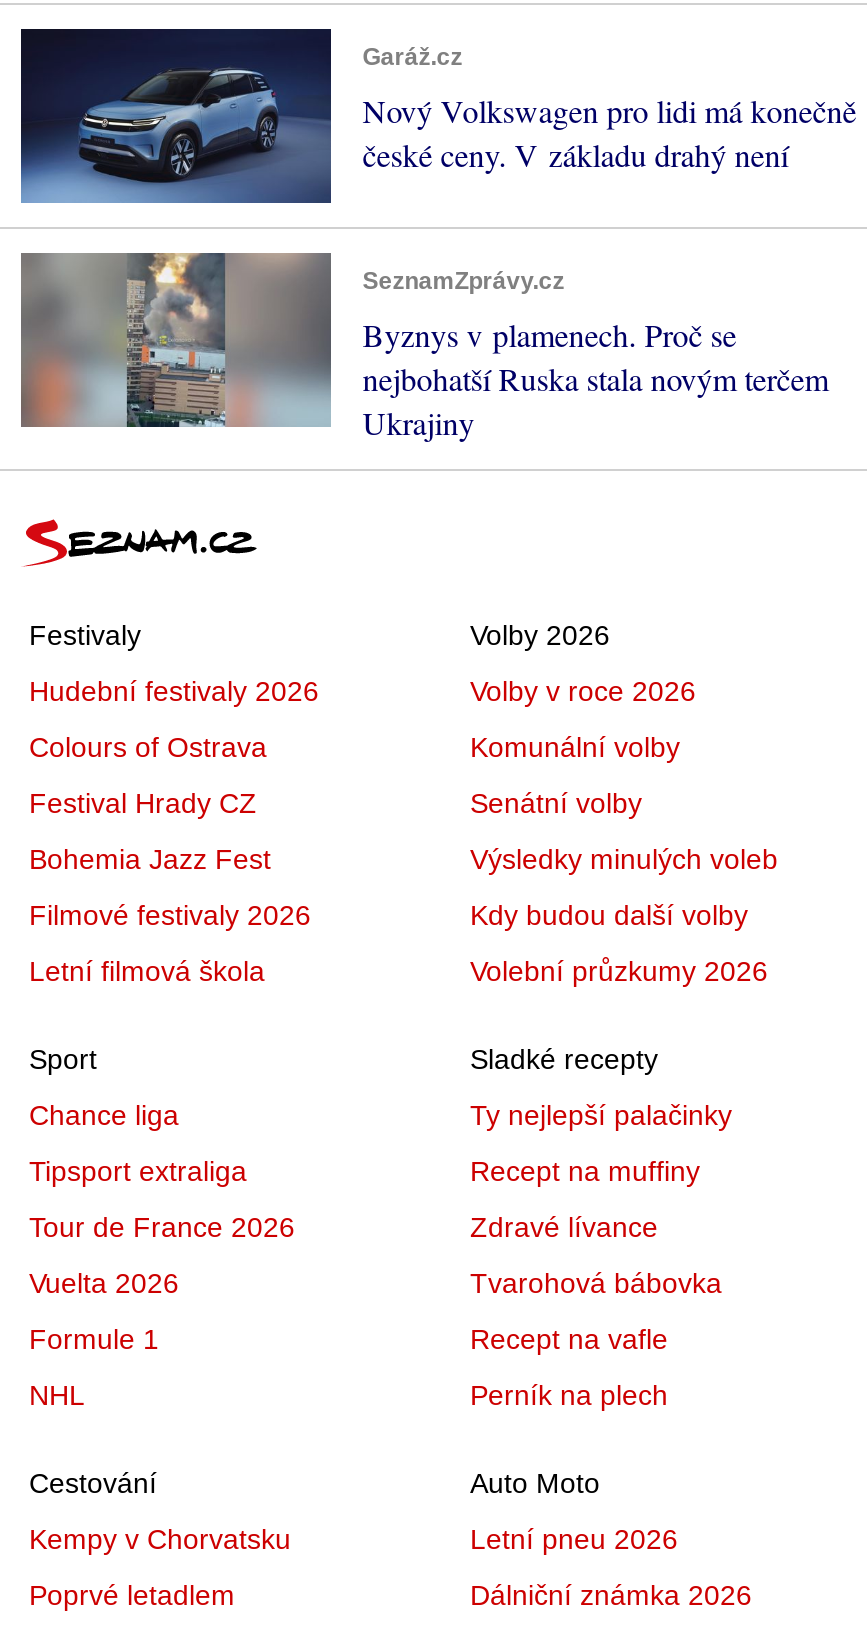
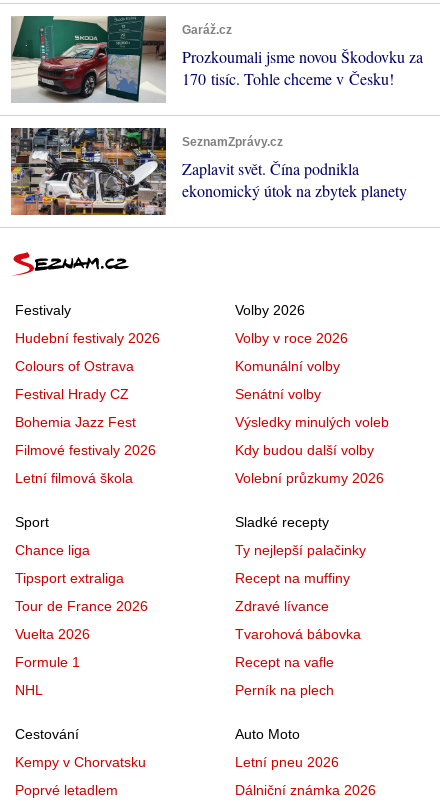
[19,26,856,204] [image] | Nový Volkswagen pro lidi má konečně | české ceny. V základu drahý není -> [10,15,423,104] [image] | Prozkoumali jsme novou Škodovku za | 170 tisíc. Tohle chceme v Česku!
[21,252,828,443] [image] | Byznys v plamenech. Proč se | nejbohatší Ruska stala novým terčem | Ukrajiny -> [10,127,407,216] [image] | Zaplavit svět. Čína podnikla | ekonomický útok na zbytek planety

